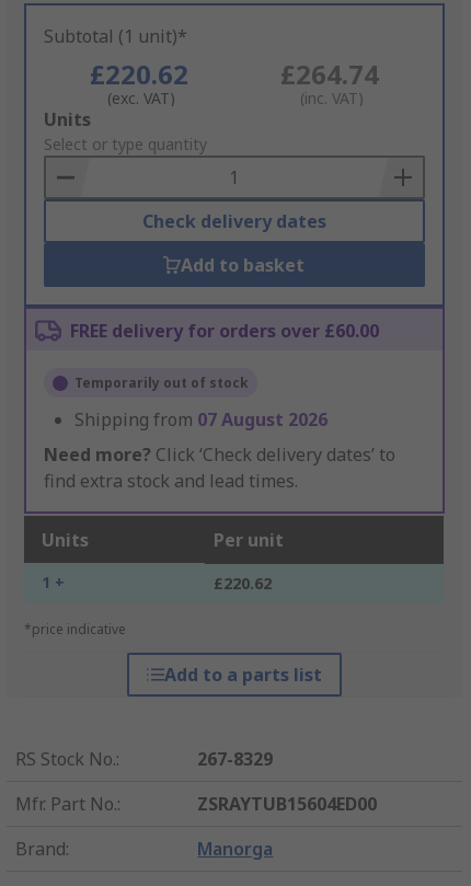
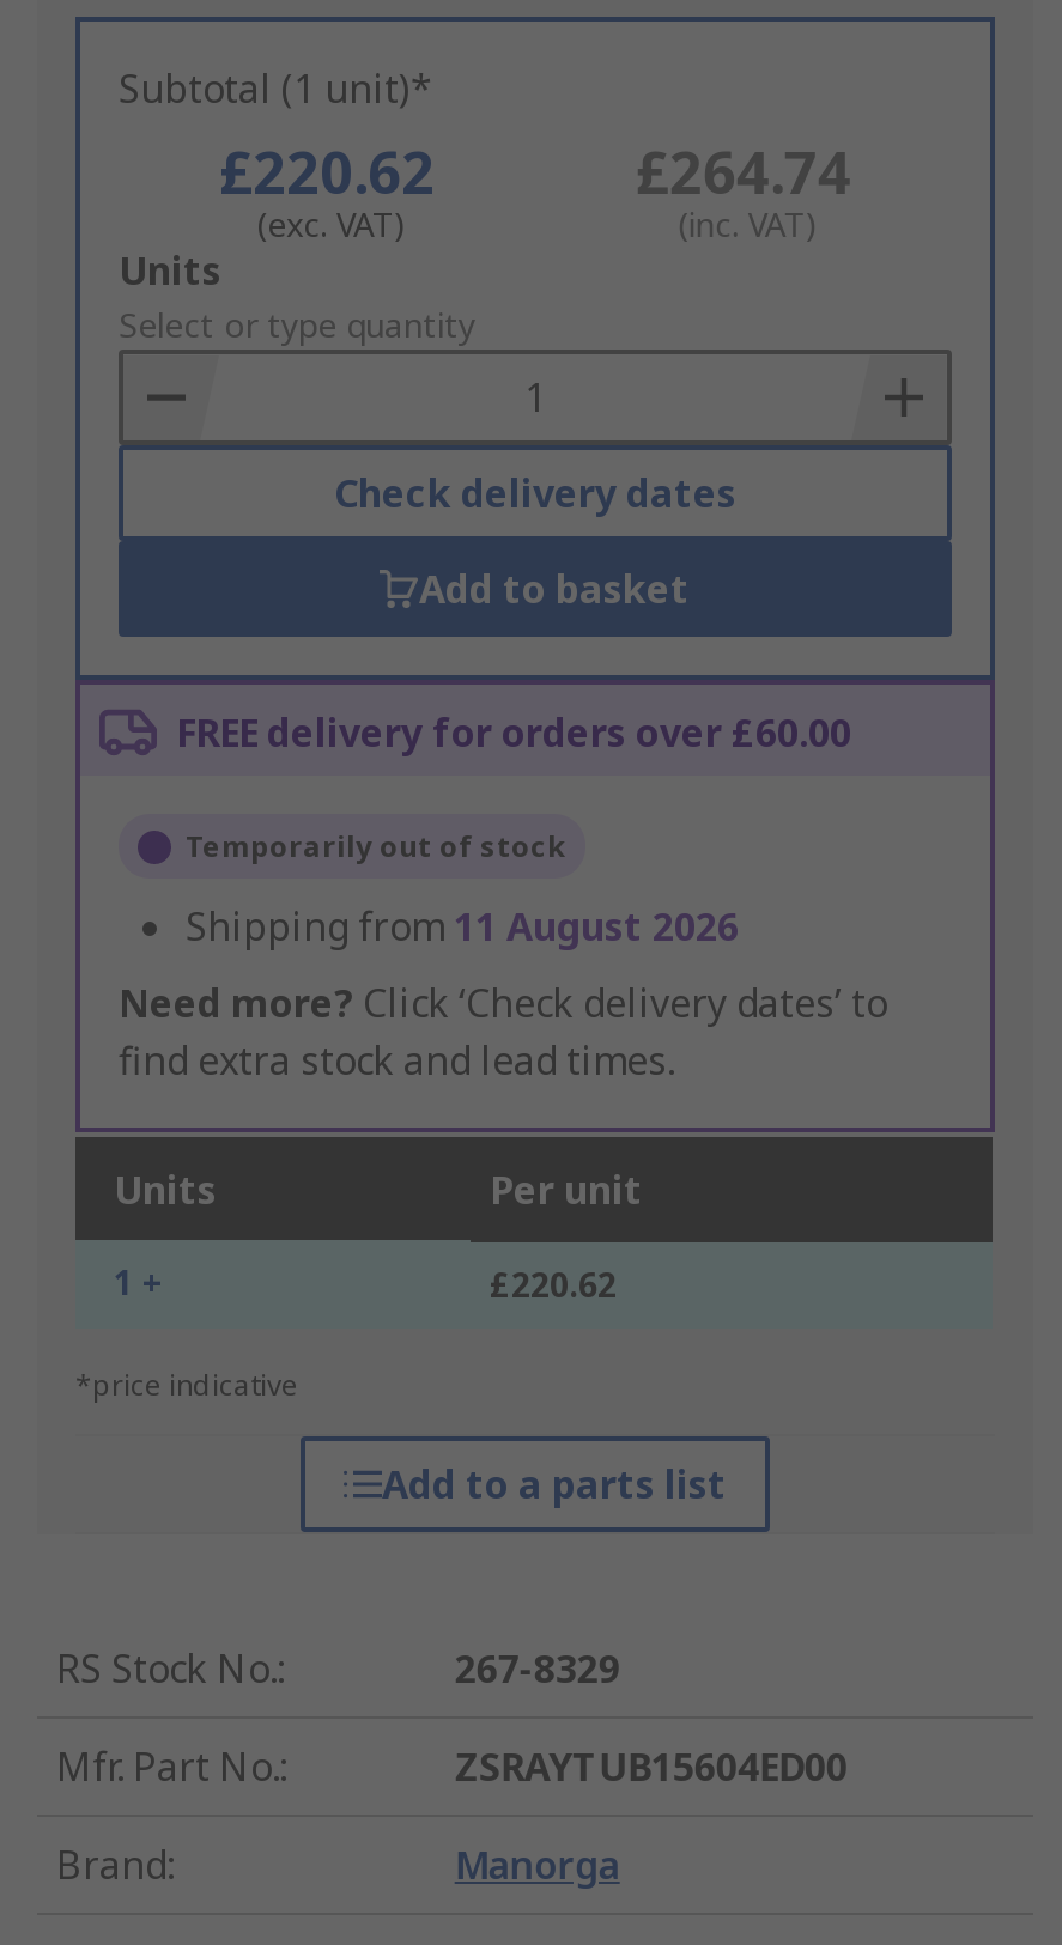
[74,408,328,432] Shipping from 07 August 2026 -> [186,901,739,954] Shipping from 11 August 2026

